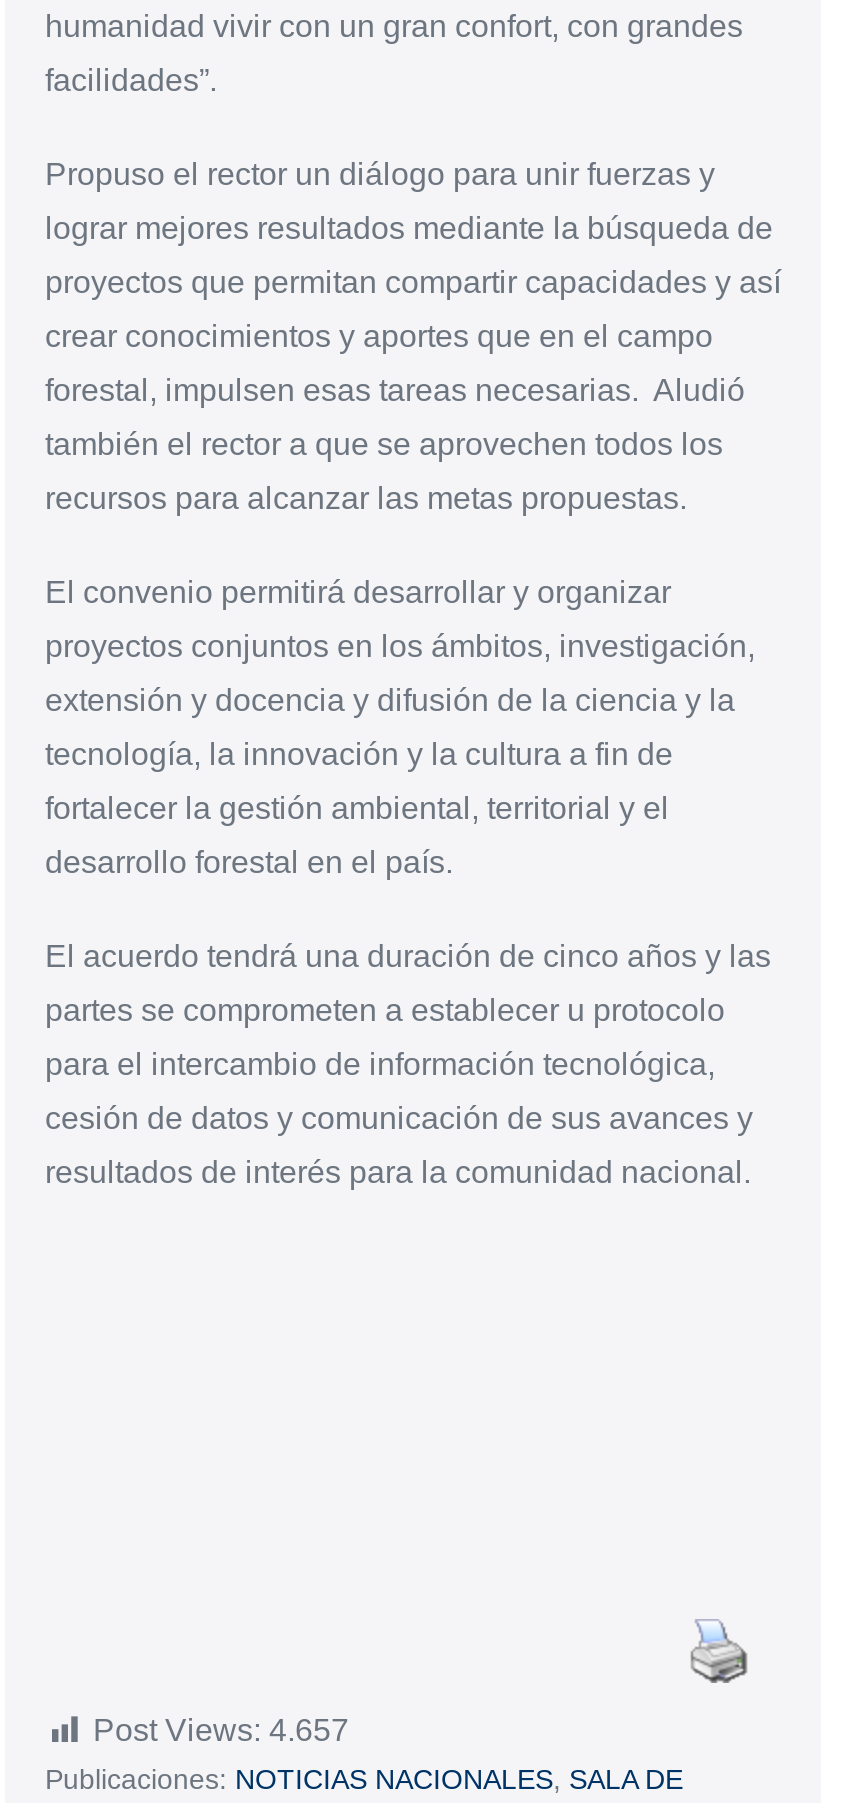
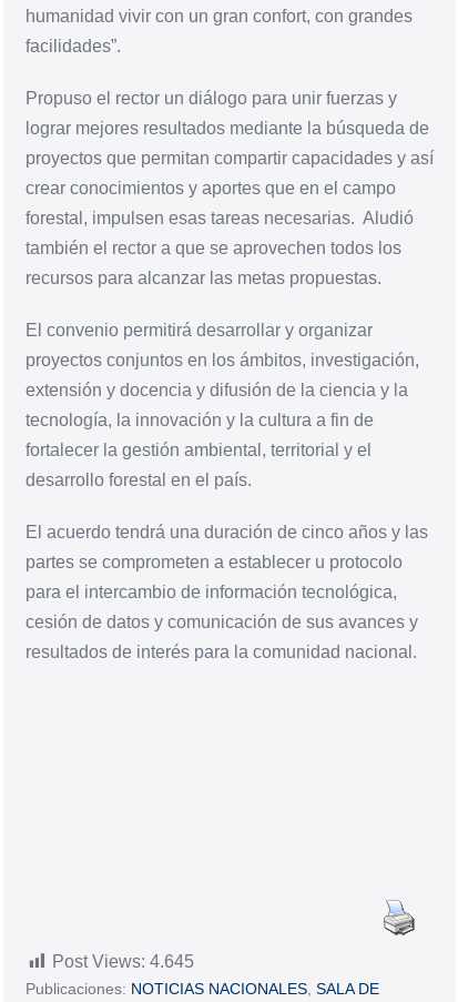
[93,1713,349,1747] Post Views: 4.657 -> [52,952,194,971] Post Views: 4.645

